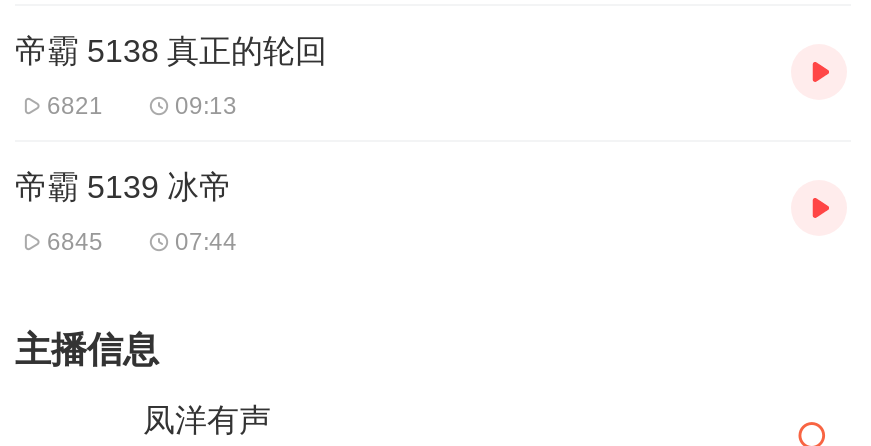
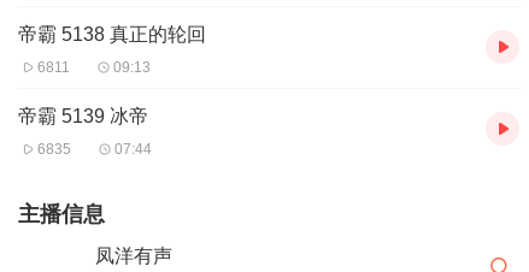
[47,92,103,120] 6821 -> [37,59,70,76] 6811
[47,228,103,256] 6845 -> [37,141,71,157] 6835

